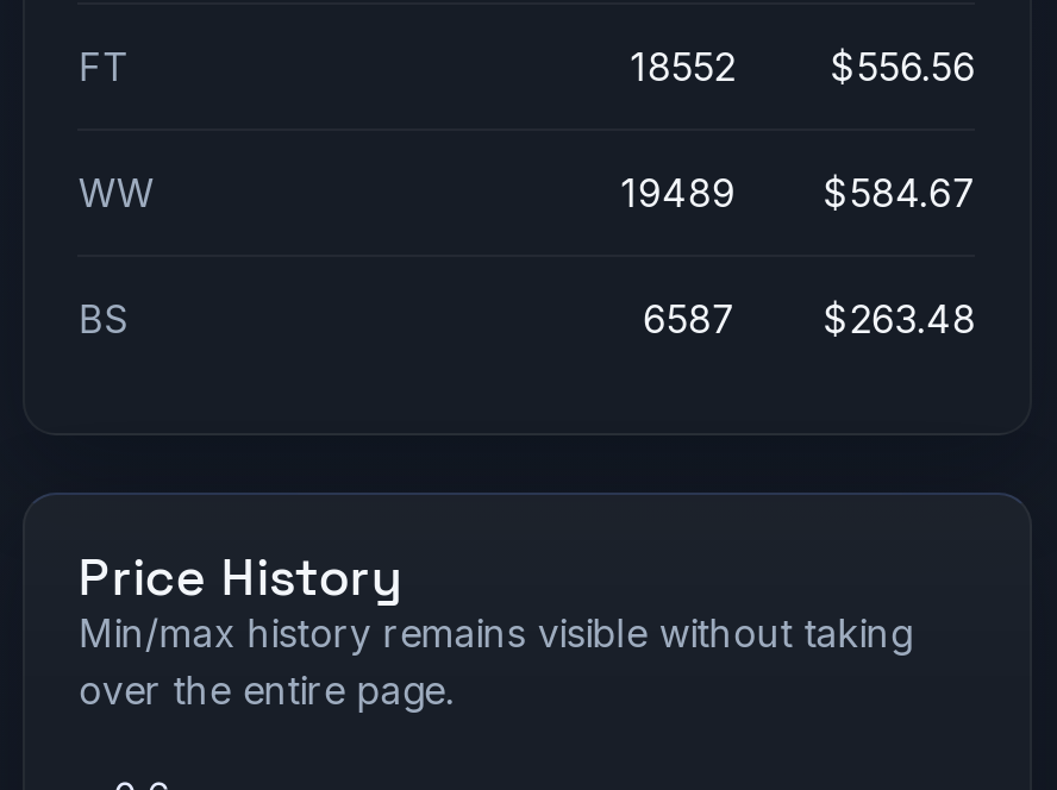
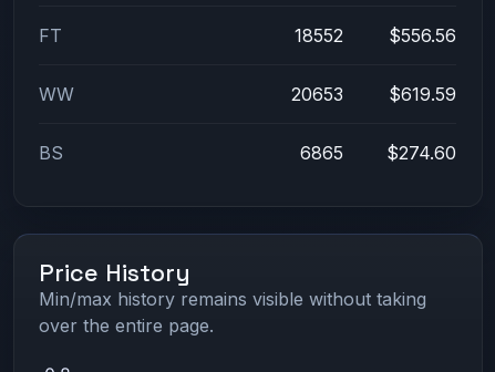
[621,169,735,216] 19489 -> [292,83,344,105] 20653
[823,169,976,216] $584.67 -> [389,83,457,105] $619.59
[643,295,735,342] 6587 -> [301,142,344,164] 6865
[823,295,976,342] $263.48 -> [387,142,457,164] $274.60

